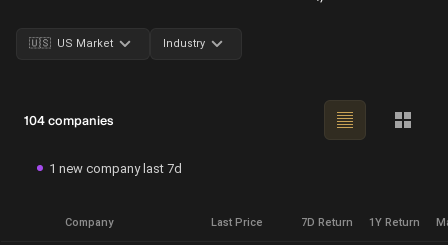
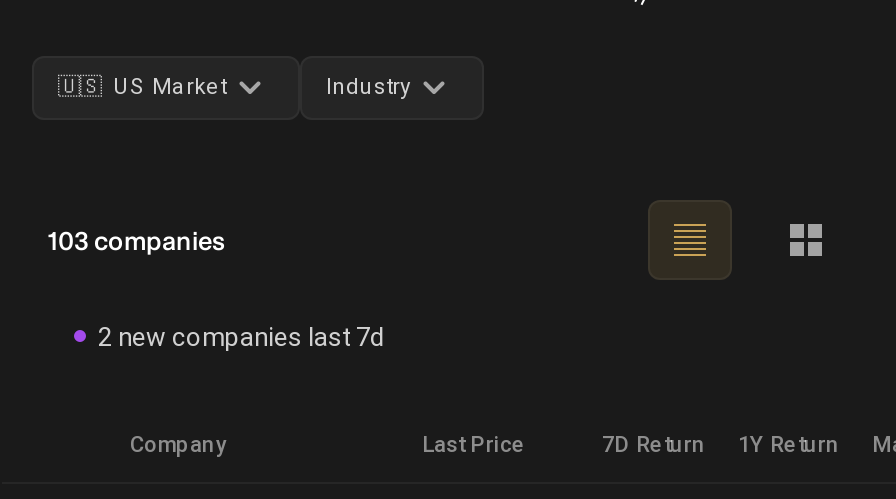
[24,112,114,127] 104 companies -> [48,225,226,255] 103 companies
[49,160,182,175] 1 new company last 7d -> [98,321,386,351] 2 new companies last 7d

